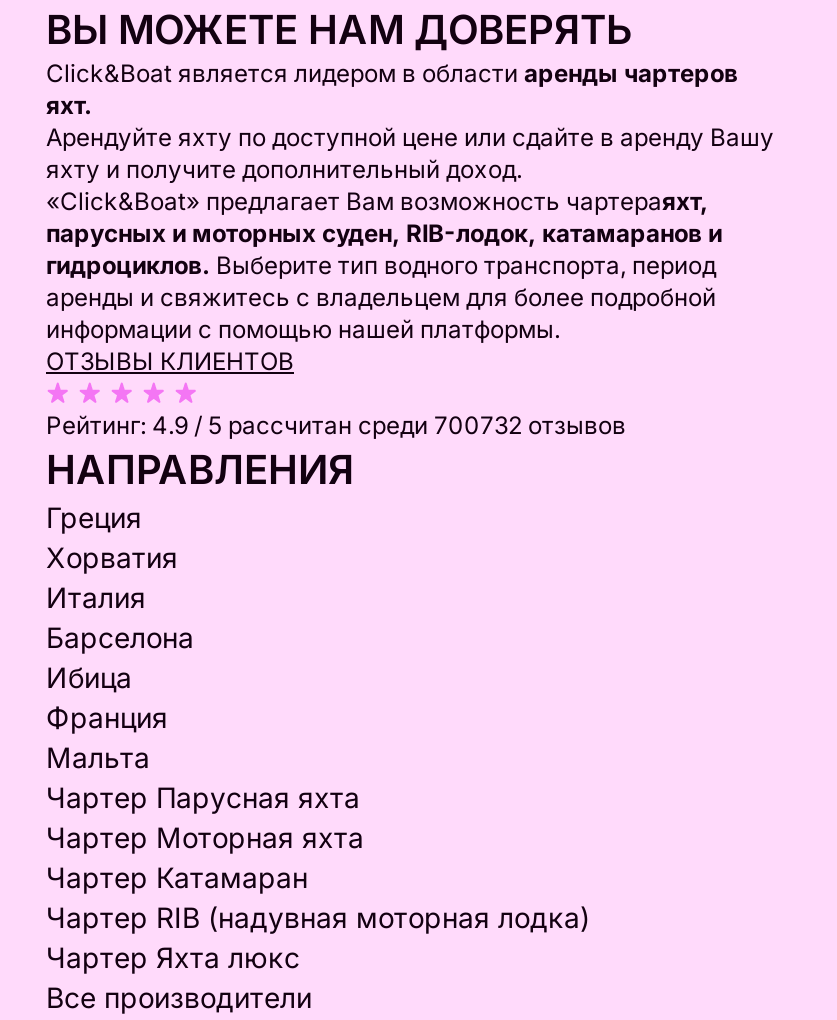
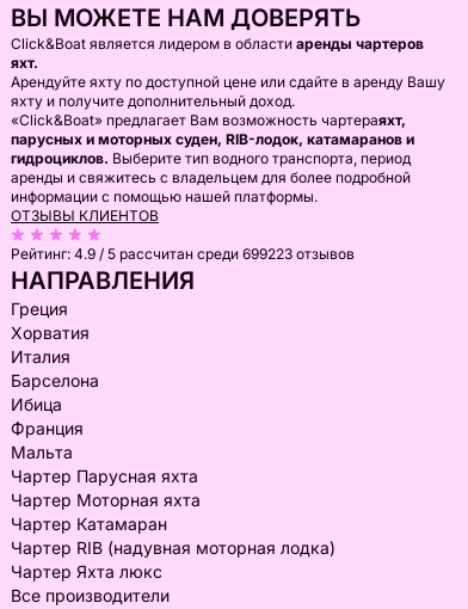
[46,410,626,440] Рейтинг: 4.9 / 5 рассчитан среди 700732 отзывов -> [11,245,355,263] Рейтинг: 4.9 / 5 рассчитан среди 699223 отзывов

